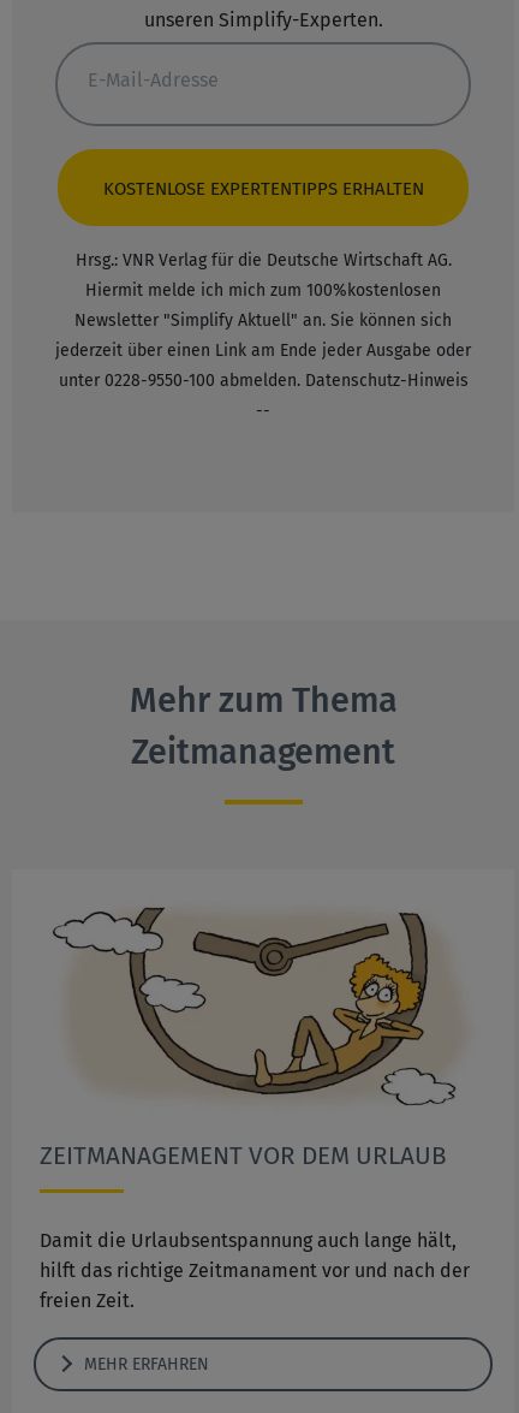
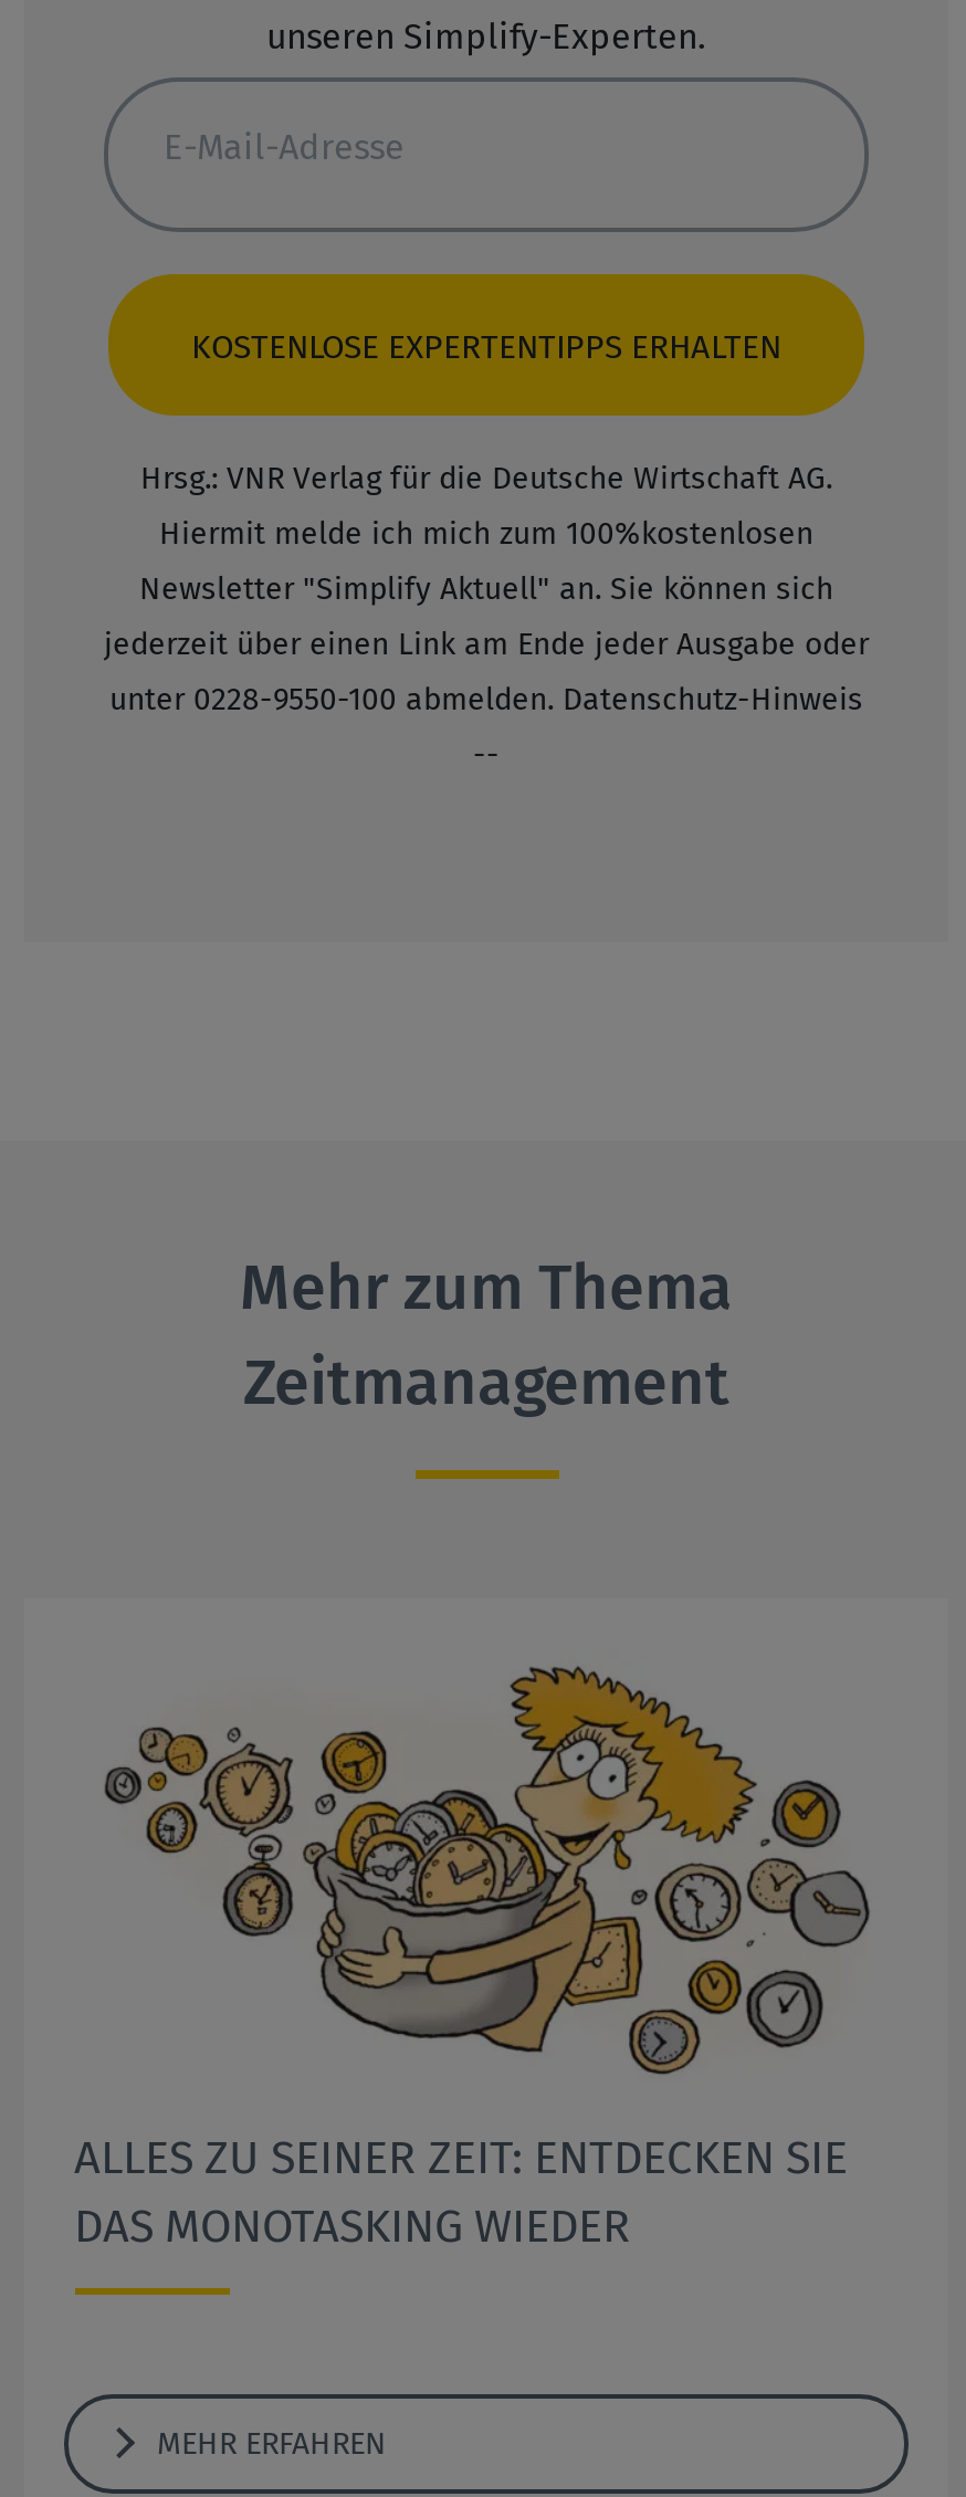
[52,907,461,1121] [image] -> [102,1667,871,2016] [image]
[39,1141,469,1312] ZEITMANAGEMENT VOR DEM URLAUB | Damit die Urlaubsentspannung auch lange hält, | hilft das richtige Zeitmanament vor und nach der | freien Zeit. -> [74,2130,848,2252] ALLES ZU SEINER ZEIT: ENTDECKEN SIE | DAS MONOTASKING WIEDER

